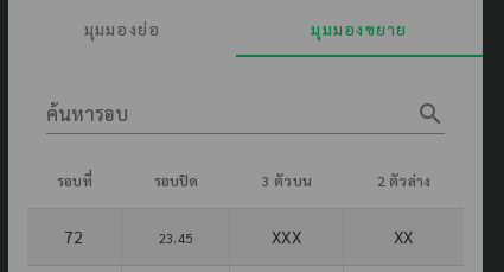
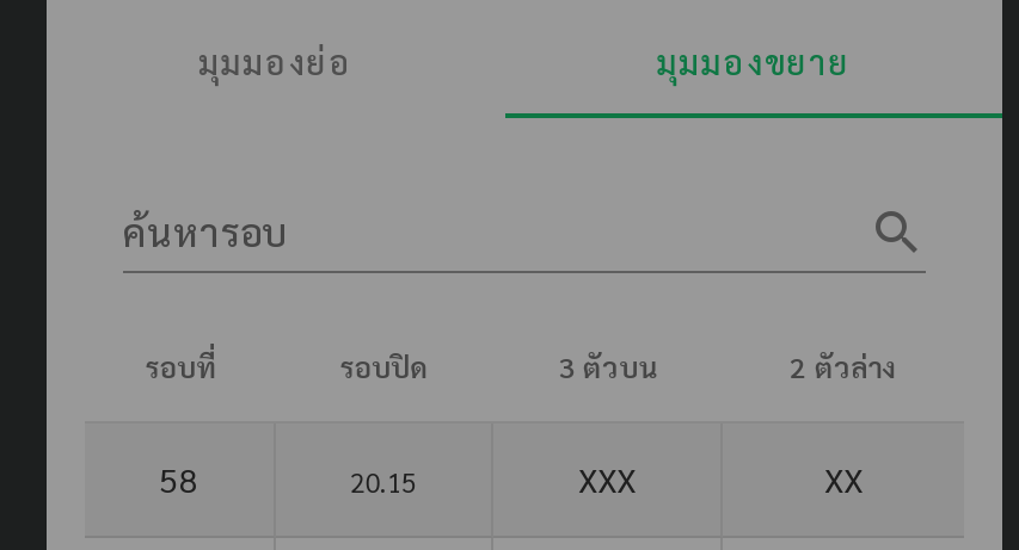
[65,225,84,247] 72 -> [160,456,199,499] 58
[159,229,192,247] 23.45 -> [350,464,416,499] 20.15

